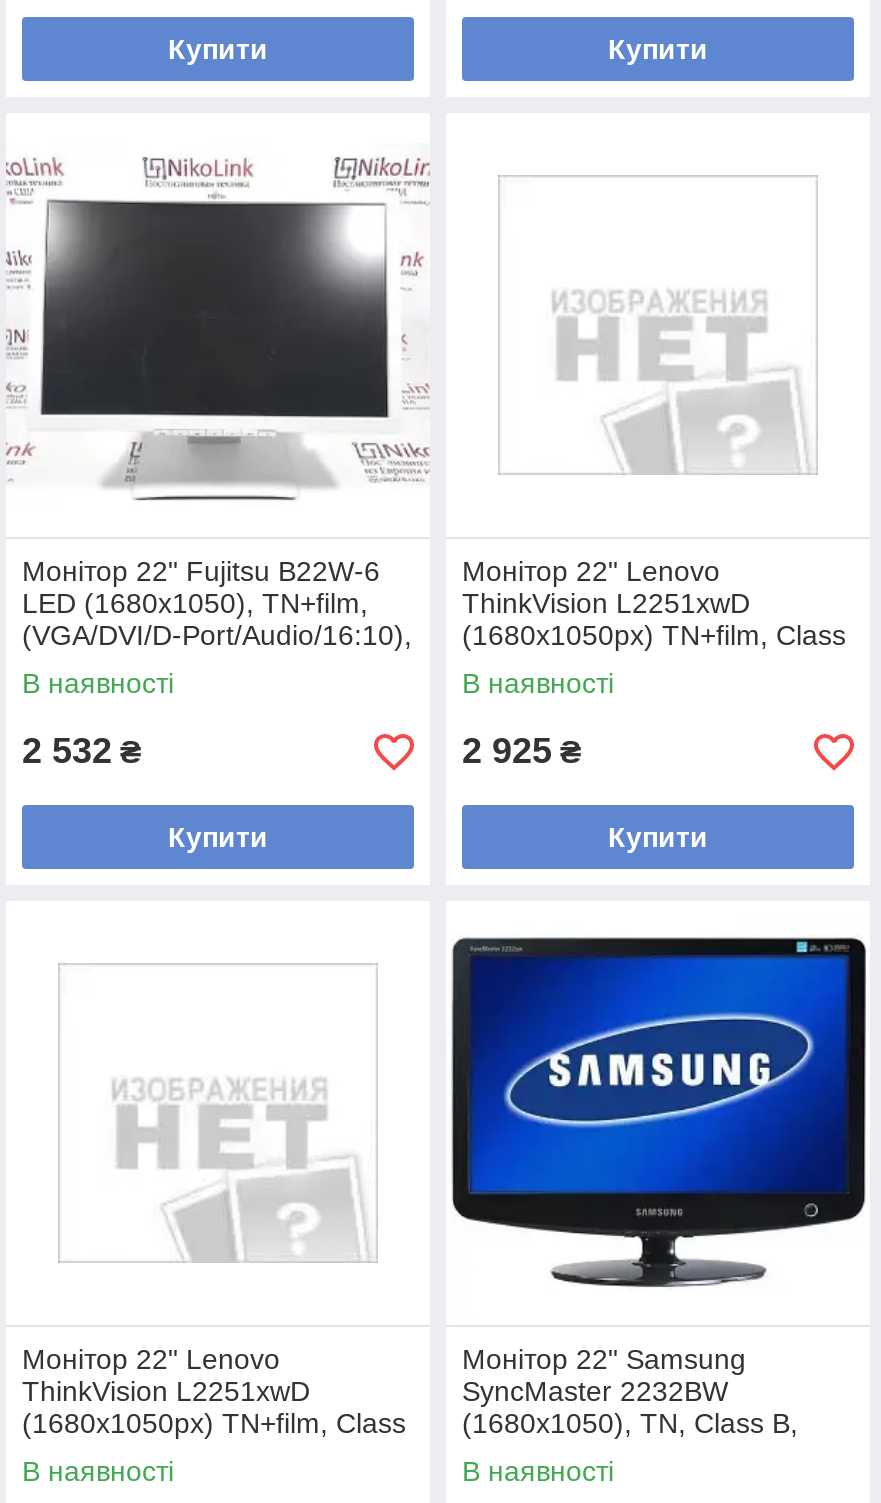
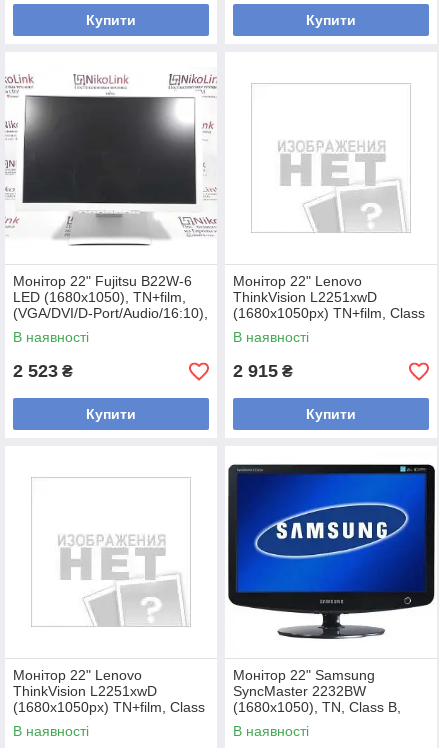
[22,731,142,771] 2 532 ₴ -> [13,361,73,381] 2 523 ₴
[462,731,582,771] 2 925 ₴ -> [233,361,293,381] 2 915 ₴

